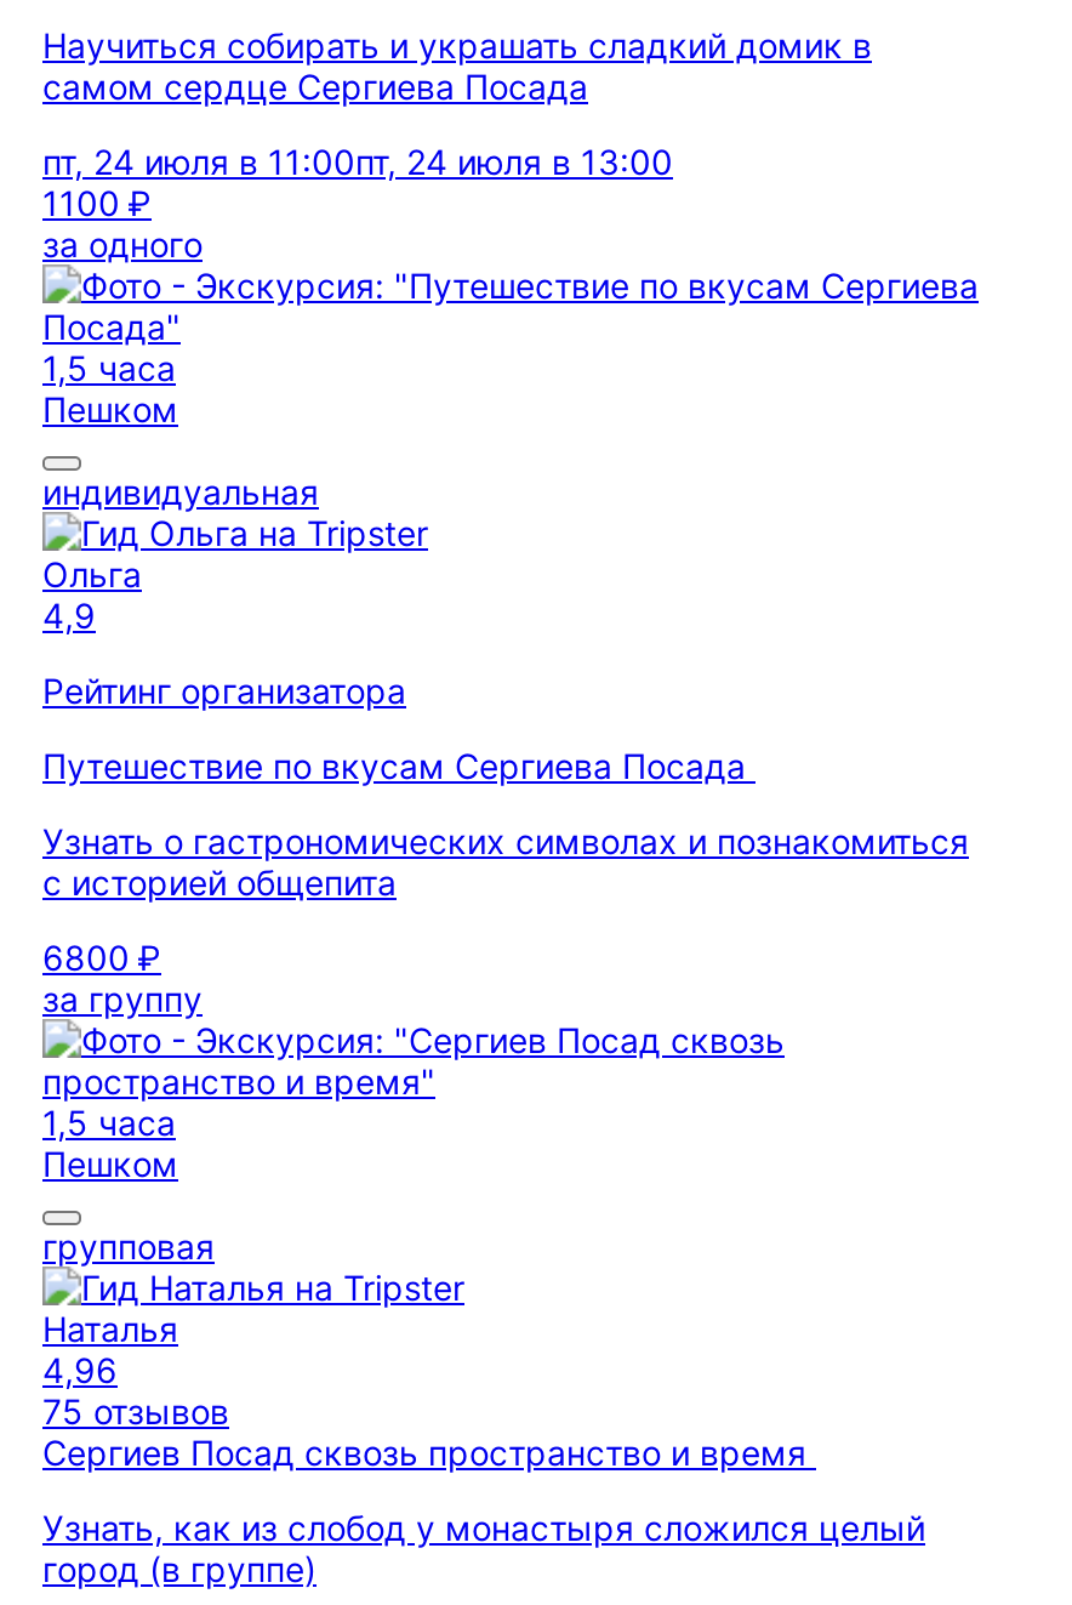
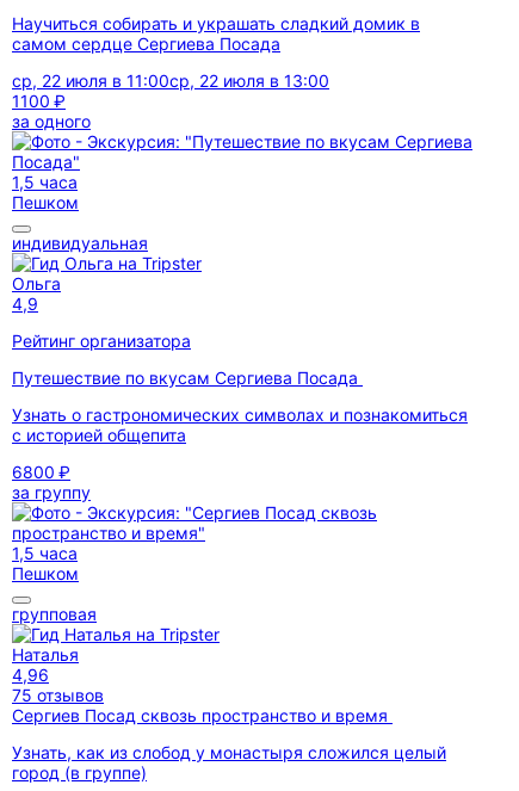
[42,141,673,182] пт, 24 июля в 11:00пт, 24 июля в 13:00 -> [12,70,329,91] ср, 22 июля в 11:00ср, 22 июля в 13:00

